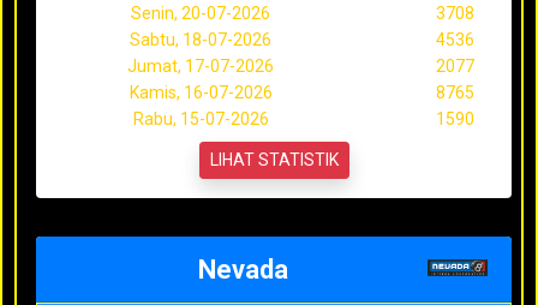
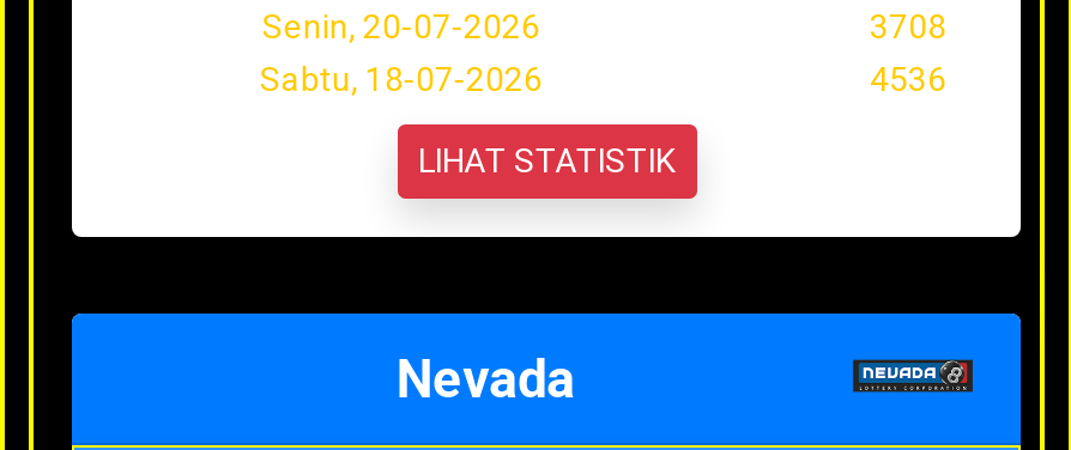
[128,57,474,129] Jumat, 17-07-2026 | 2077 | Kamis, 16-07-2026 | 8765 | Rabu, 15-07-2026 | 1590 -> none

